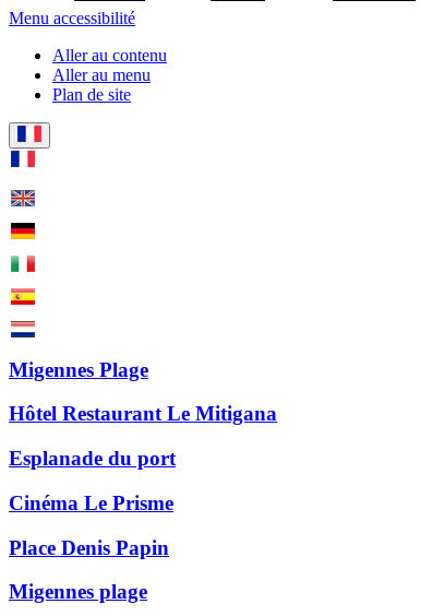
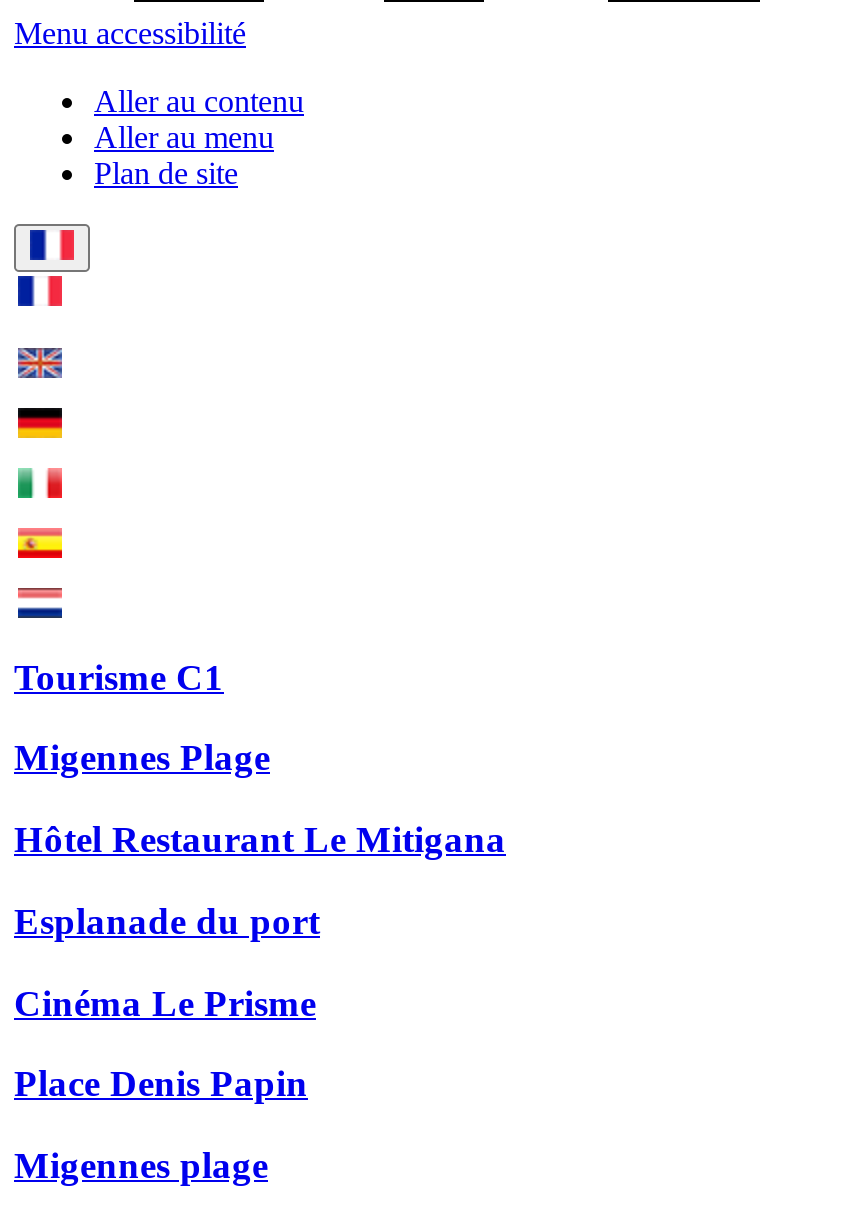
none -> [14,655,224,697] Tourisme C1

